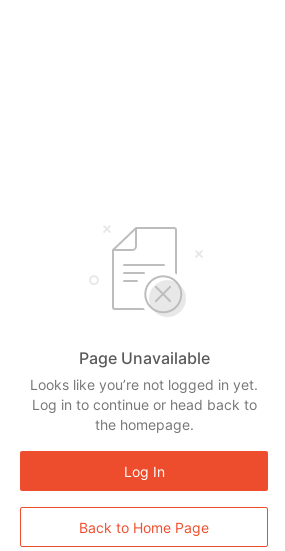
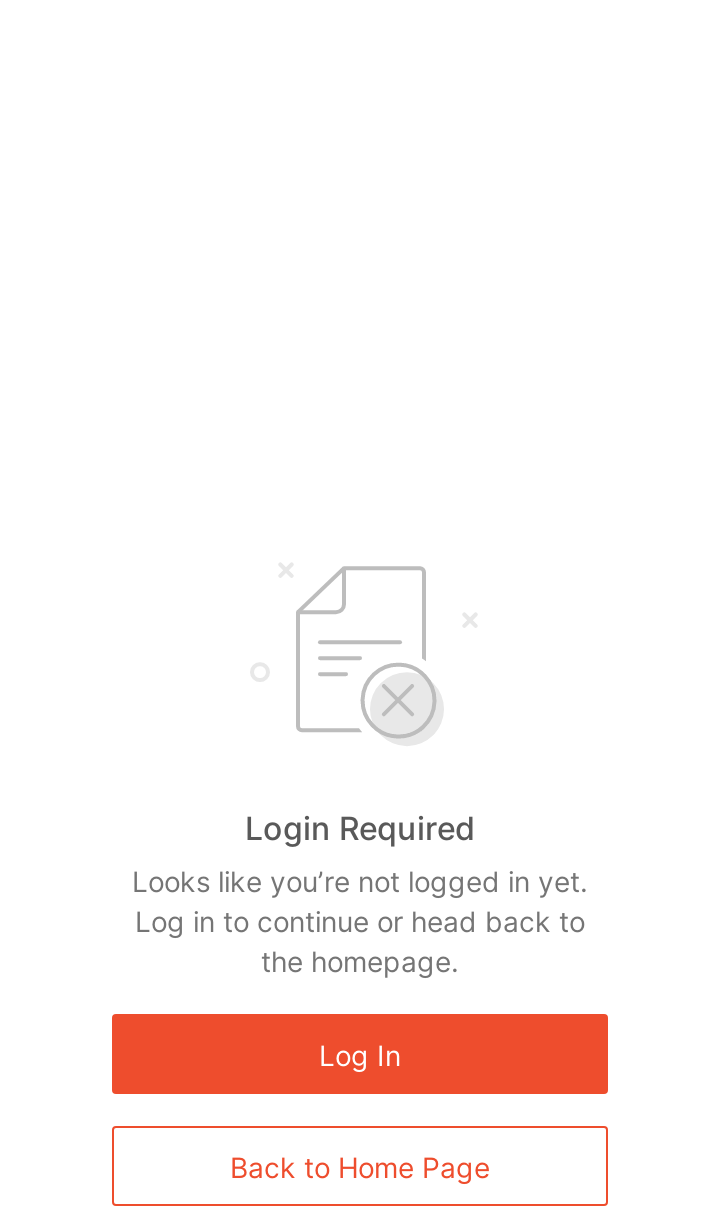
[78,348,209,368] Page Unavailable -> [245,808,475,848] Login Required

